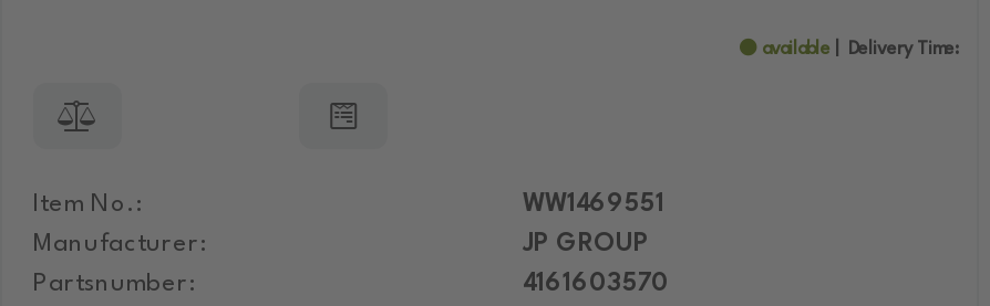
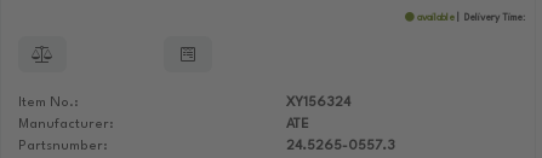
[523,193,664,218] WW1469551 -> [286,96,350,110] XY156324
[523,233,649,257] JP GROUP -> [286,118,309,131] ATE
[523,273,669,297] 4161603570 -> [286,140,395,153] 24.5265-0557.3

